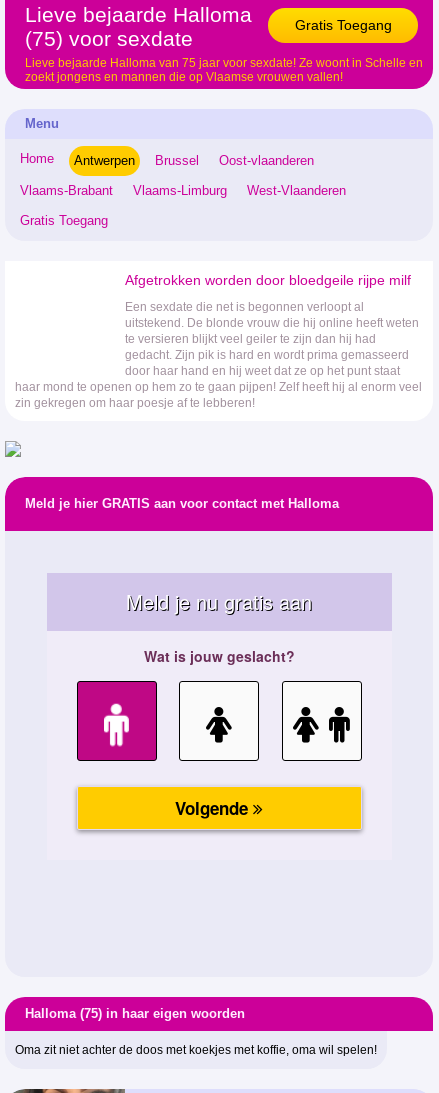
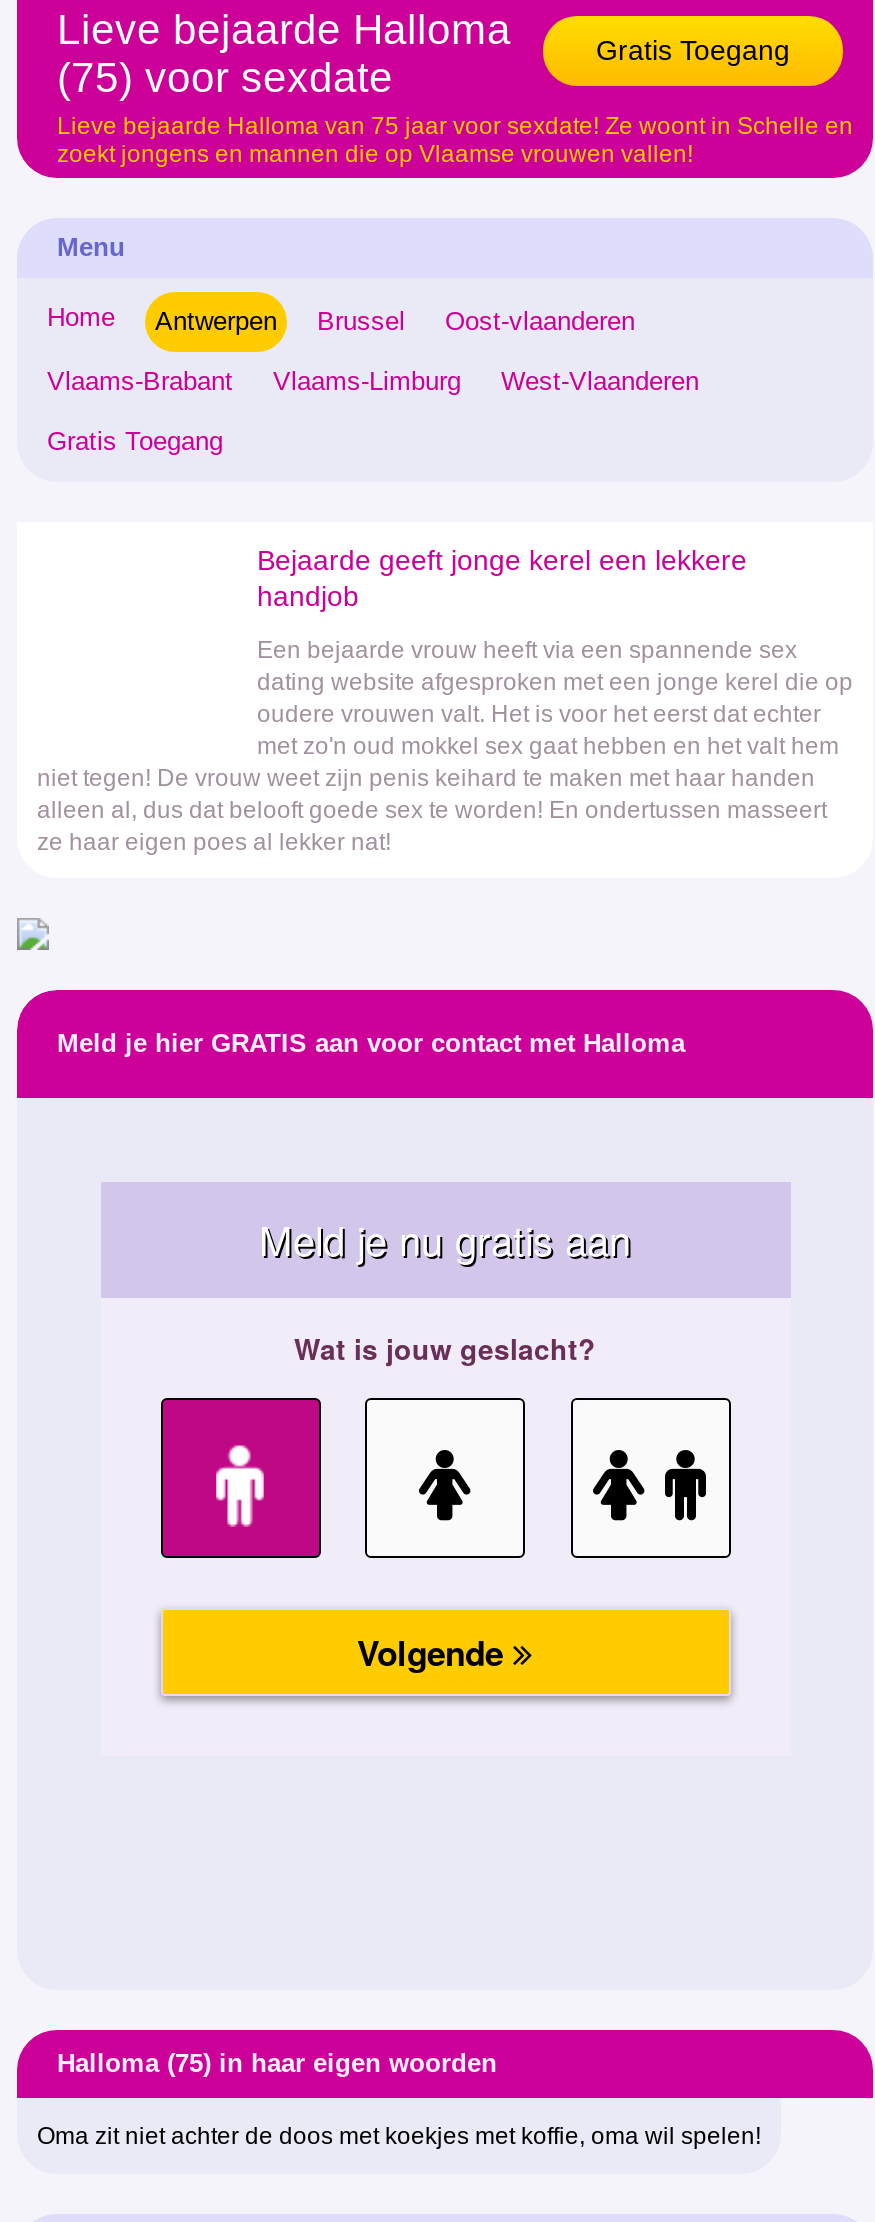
[125,272,411,288] Afgetrokken worden door bloedgeile rijpe milf -> [257,544,747,612] Bejaarde geeft jonge kerel een lekkere | handjob
[15,300,422,410] Een sexdate die net is begonnen verloopt al | uitstekend. De blonde vrouw die hij online heeft weten | te versieren blijkt veel geiler te zijn dan hij had | gedacht. Zijn pik is hard en wordt prima gemasseerd | door haar hand en hij weet dat ze op het punt staat | haar mond te openen op hem zo te gaan pijpen! Zelf heeft hij al enorm veel | zin gekregen om haar poesje af te lebberen! -> [37,636,853,856] Een bejaarde vrouw heeft via een spannende sex | dating website afgesproken met een jonge kerel die op | oudere vrouwen valt. Het is voor het eerst dat echter | met zo'n oud mokkel sex gaat hebben en het valt hem | niet tegen! De vrouw weet zijn penis keihard te maken met haar handen | alleen al, dus dat belooft goede sex te worden! En ondertussen masseert | ze haar eigen poes al lekker nat!

